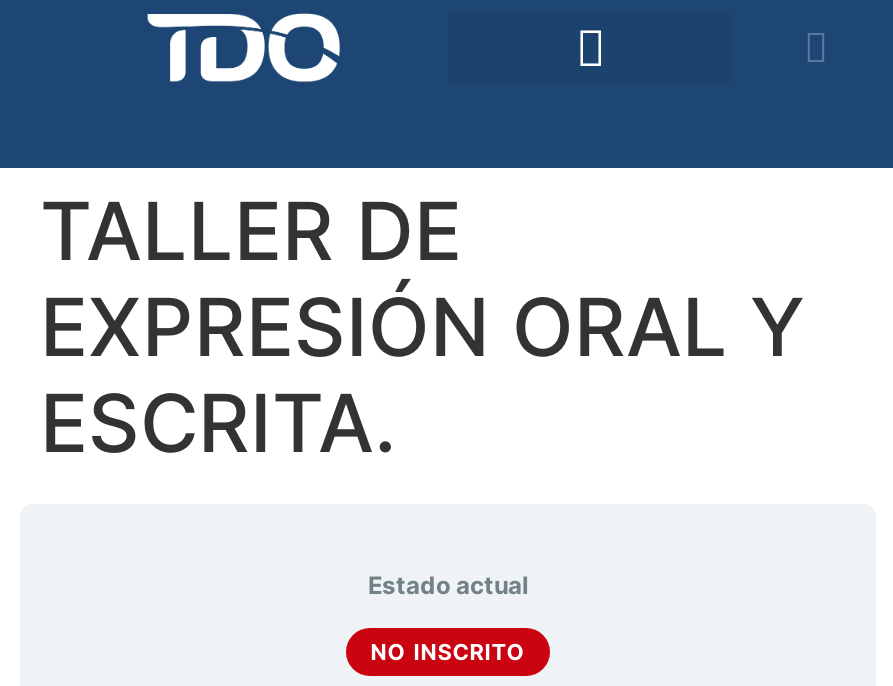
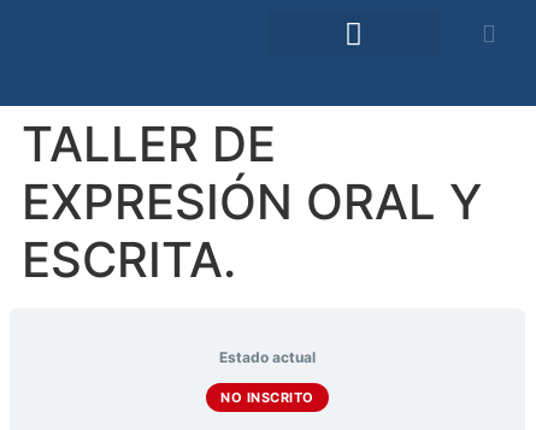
[146,12,342,84] [image] -> none

